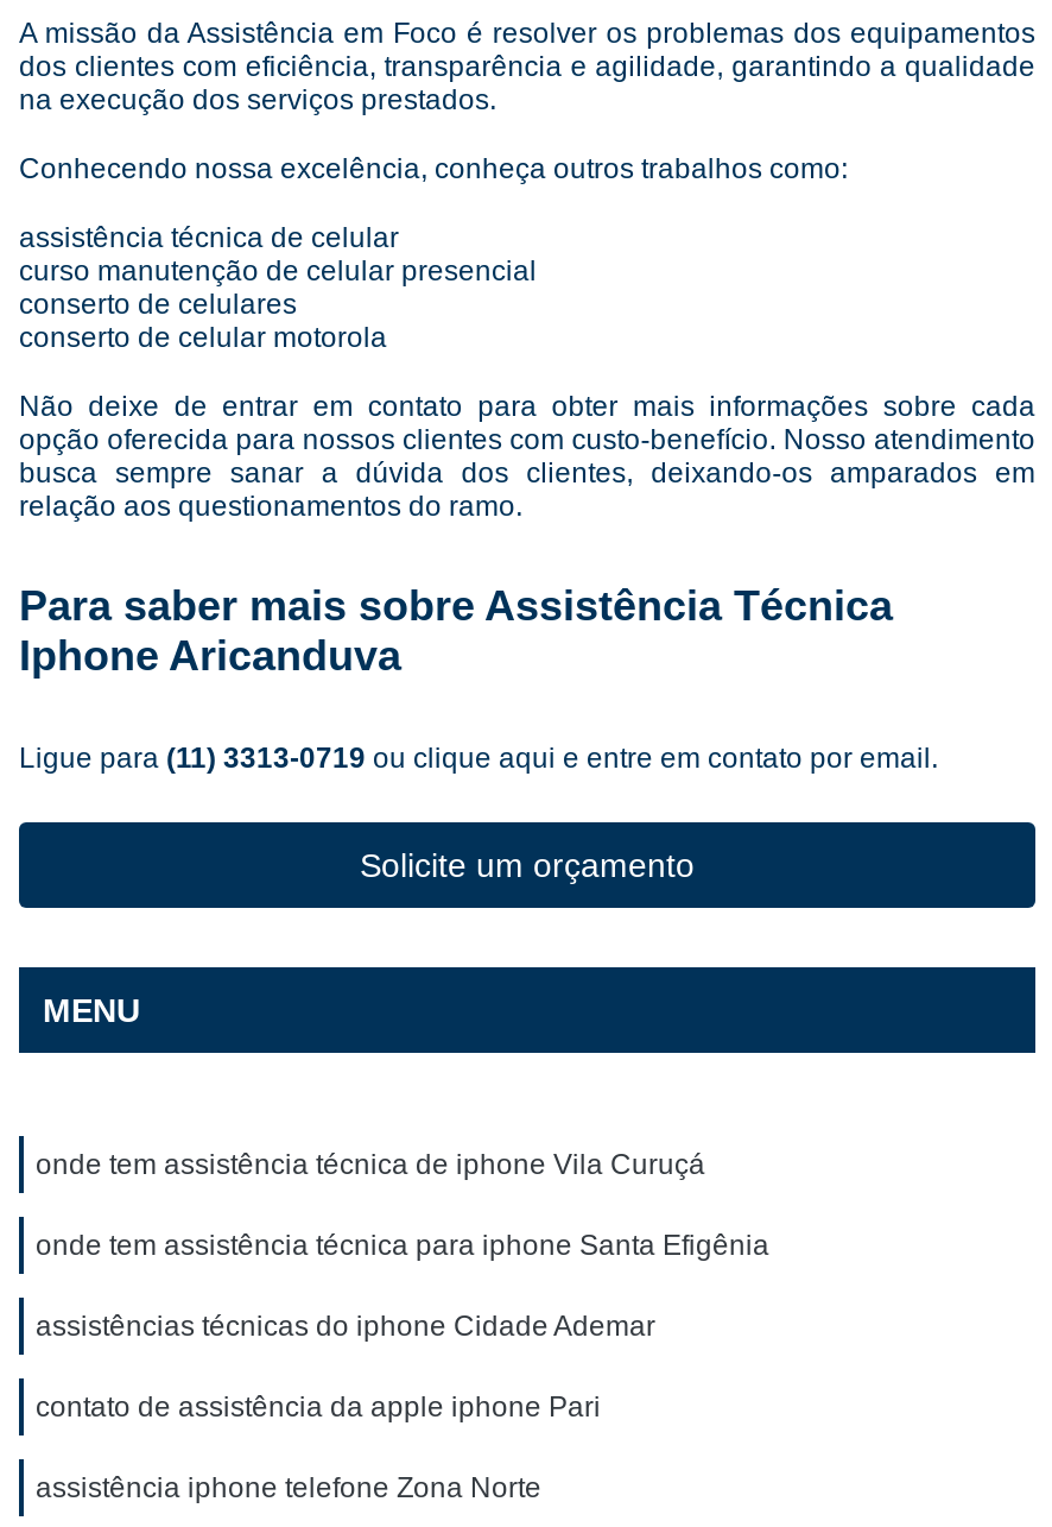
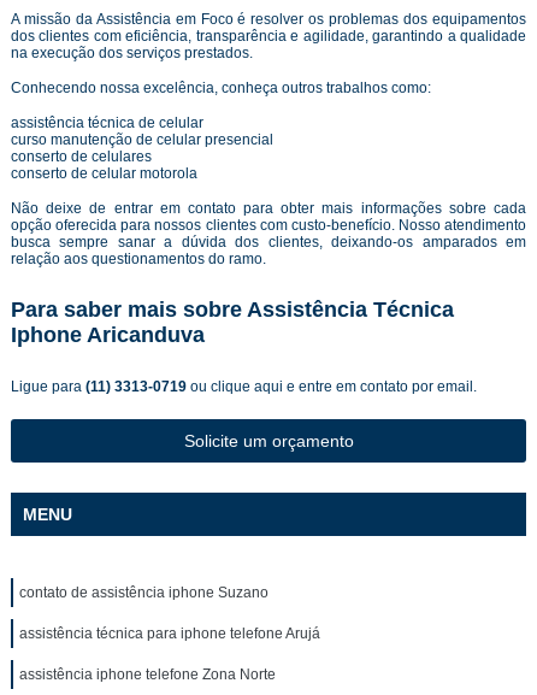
[36,1148,769,1424] onde tem assistência técnica de iphone Vila Curuçá | onde tem assistência técnica para iphone Santa Efigênia | assistências técnicas do iphone Cidade Ademar | contato de assistência da apple iphone Pari -> [19,584,320,642] contato de assistência iphone Suzano | assistência técnica para iphone telefone Arujá

